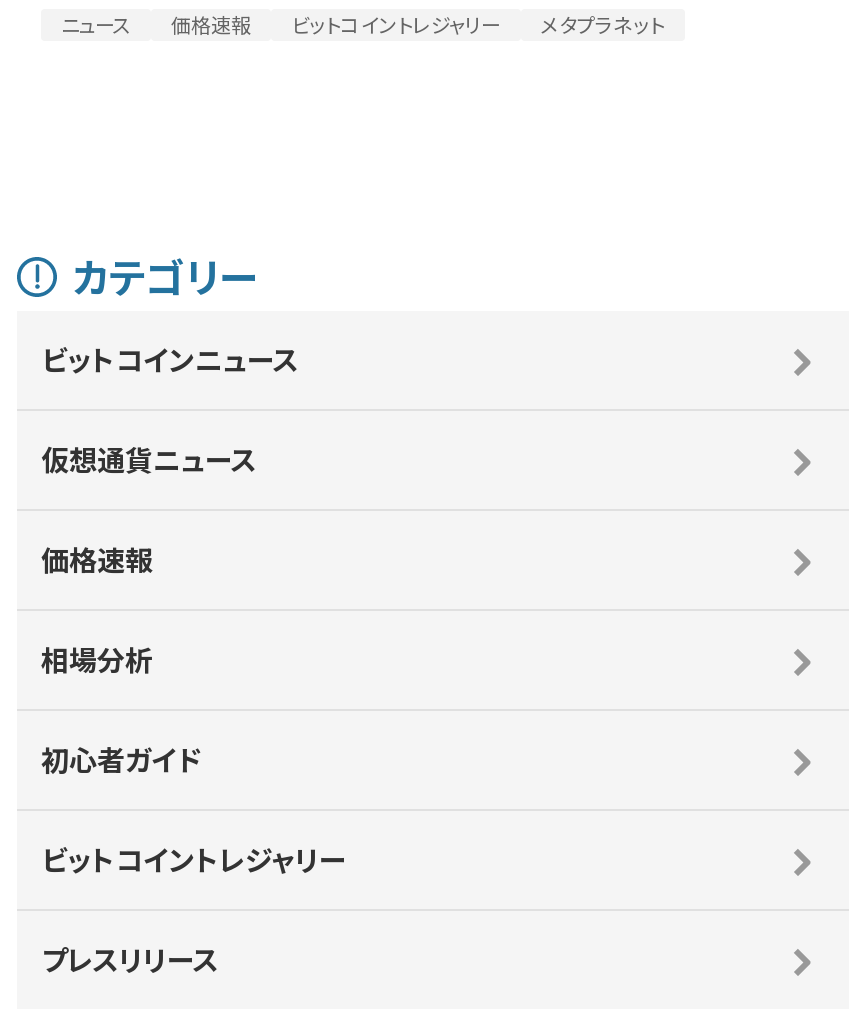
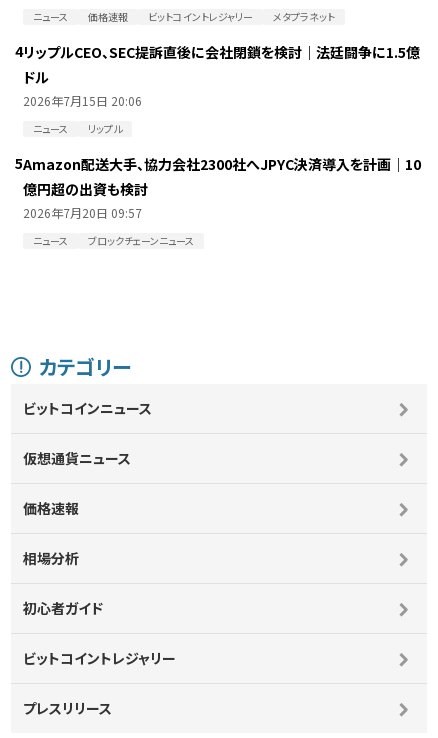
none -> [15,41,421,248] 4リップルCEO、SEC提訴直後に会社閉鎖を検討｜法廷闘争に1.5億 | ドル | 2026年7月15日 20:06 | ニュース | リップル | 5Amazon配送大手、協力会社2300社へJPYC決済導入を計画｜10 | 億円超の出資も検討 | 2026年7月20日 09:57 | ニュース | ブロックチェーンニュース

